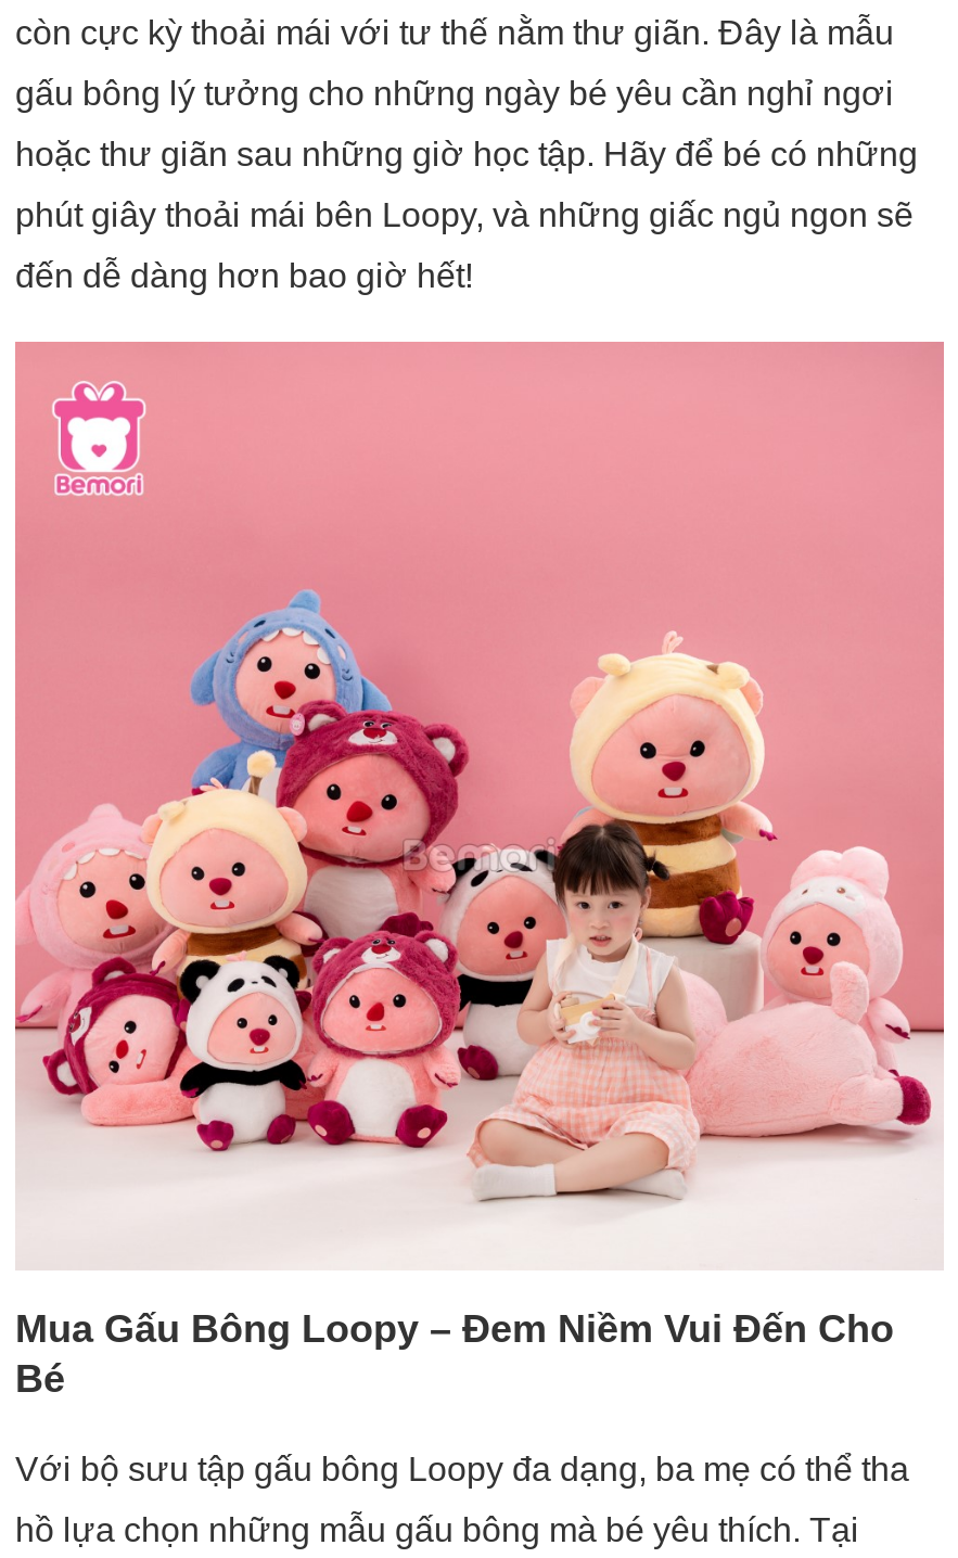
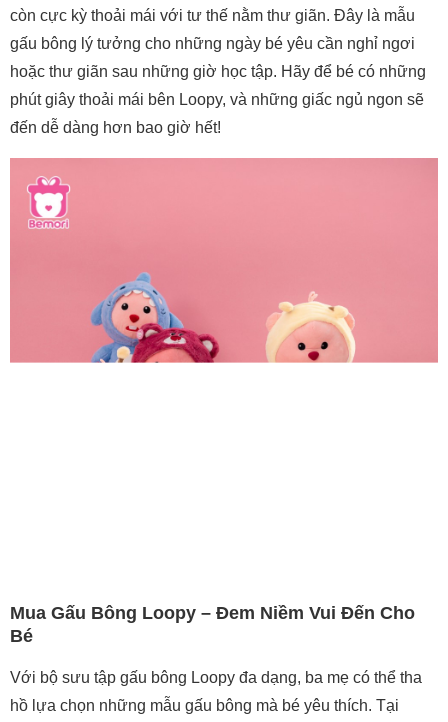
[13,782,946,1268] [image] -> none

